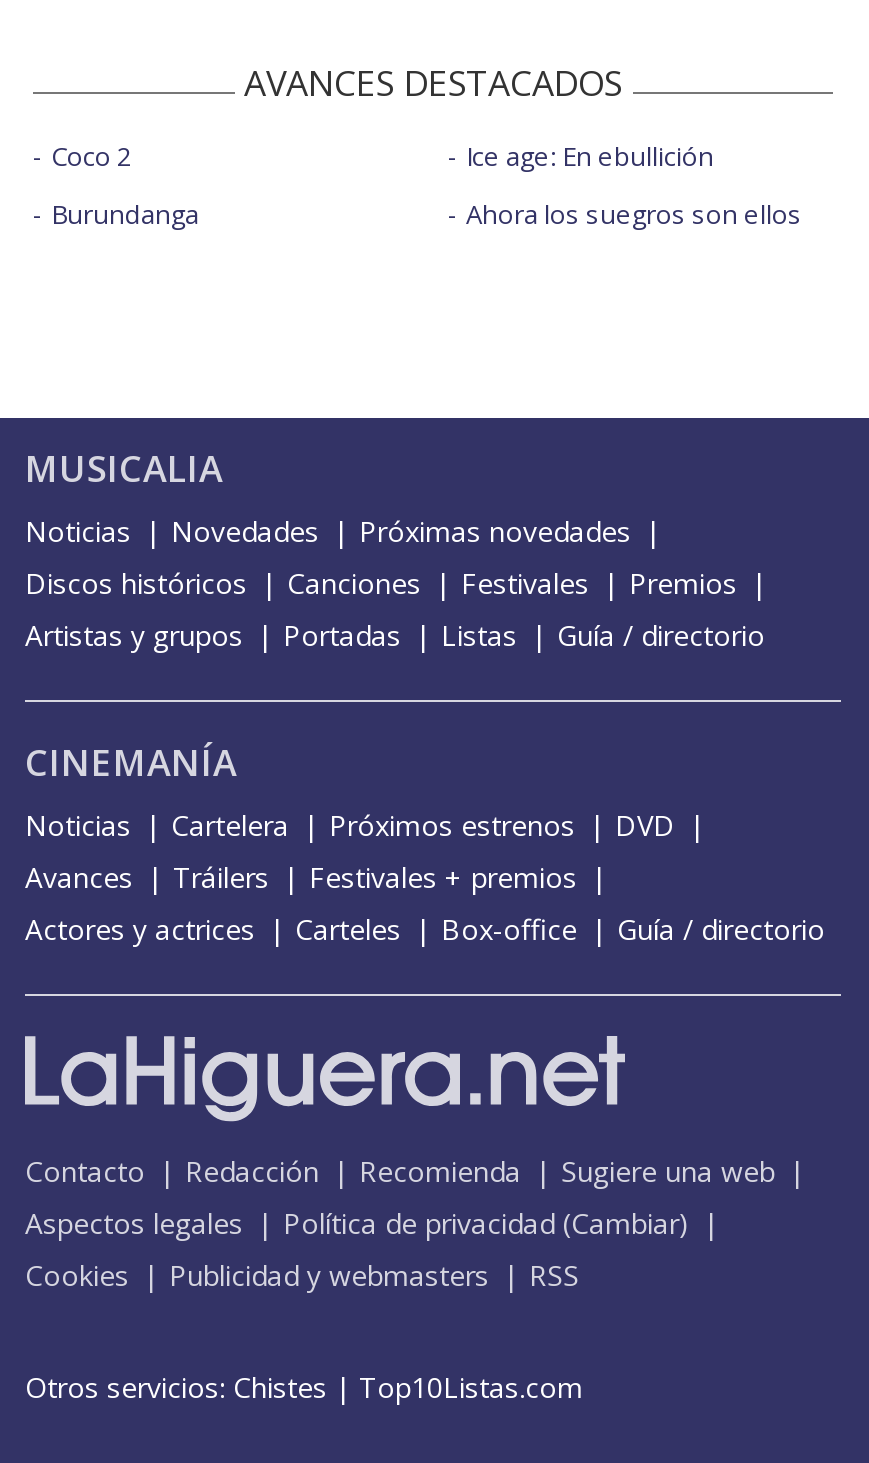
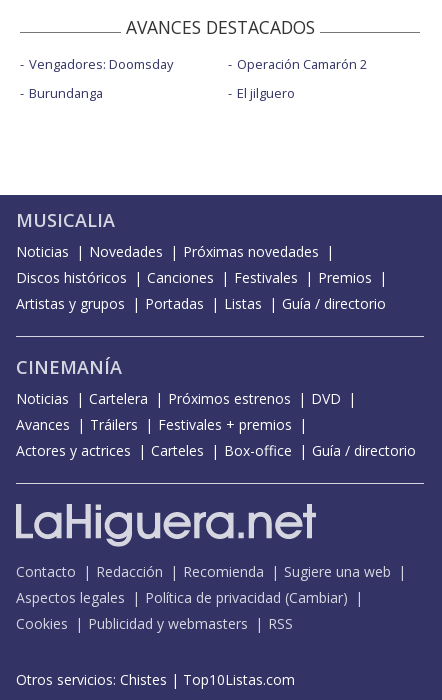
[51,138,131,174] Coco 2 -> [29,55,173,73] Vengadores: Doomsday
[466,138,714,174] Ice age: En ebullición -> [236,55,366,73] Operación Camarón 2
[466,196,802,232] Ahora los suegros son ellos -> [236,84,294,102] El jilguero

